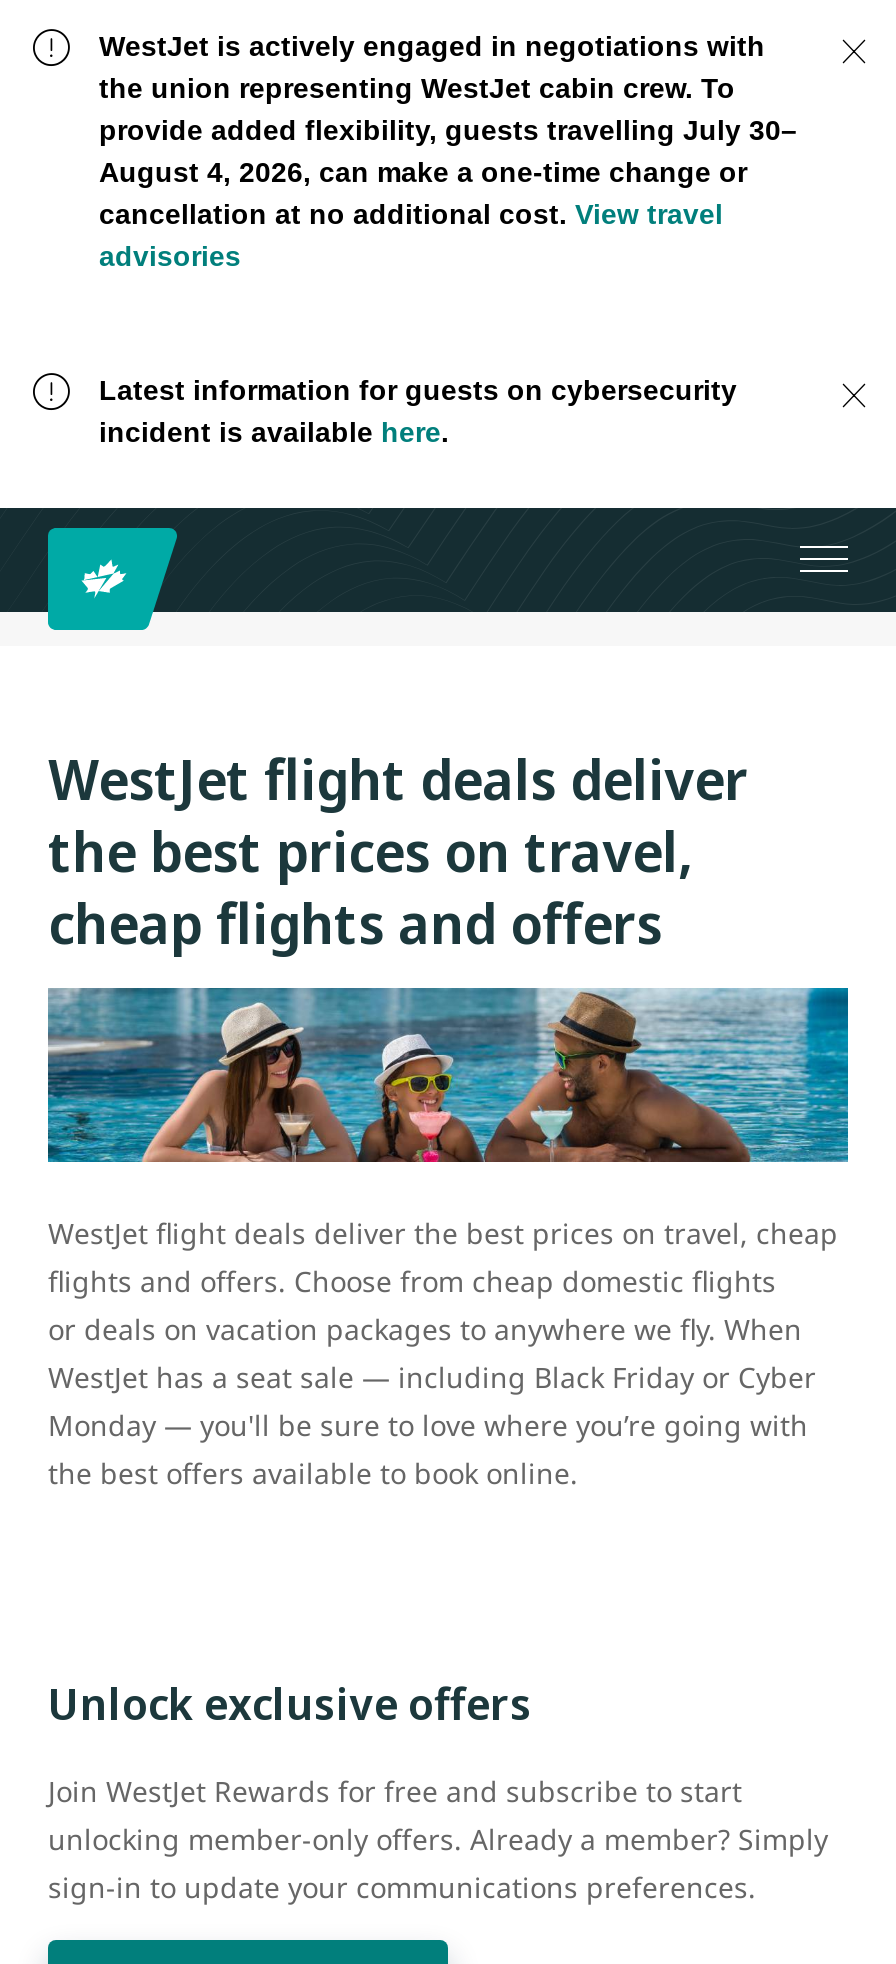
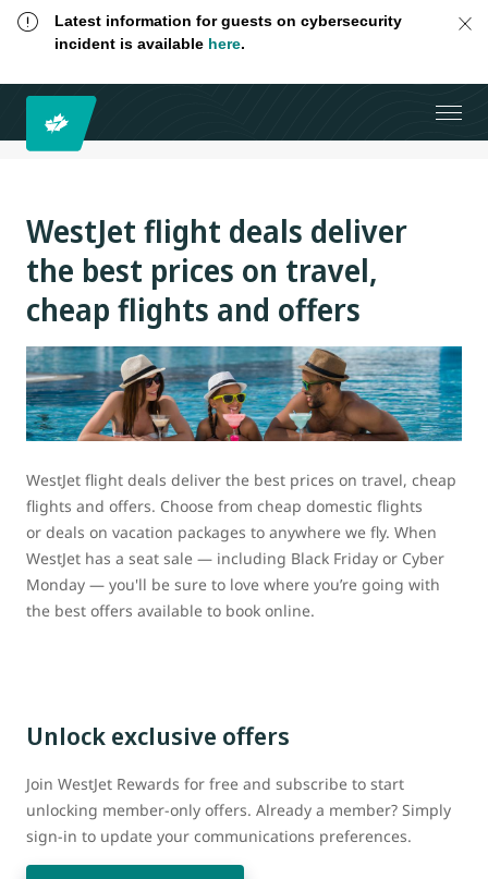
[99,30,797,272] WestJet is actively engaged in negotiations with | the union representing WestJet cabin crew. To | provide added flexibility, guests travelling July 30– | August 4, 2026, can make a one-time change or | cancellation at no additional cost. View travel | advisories -> none

